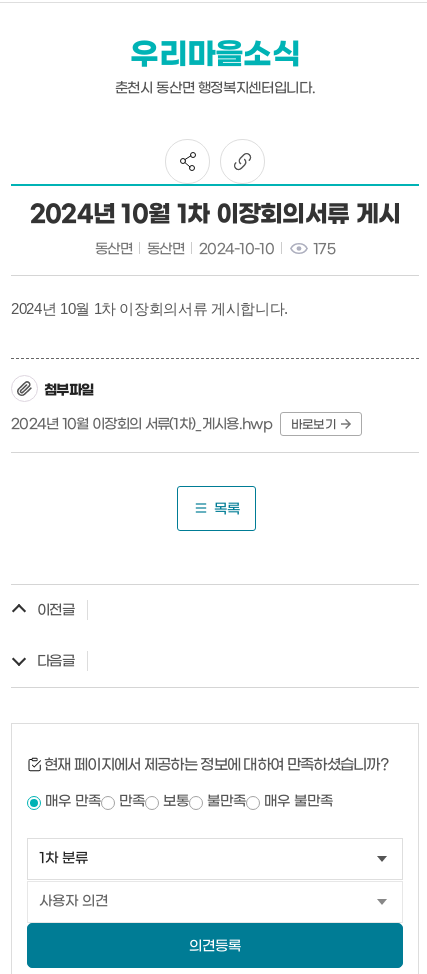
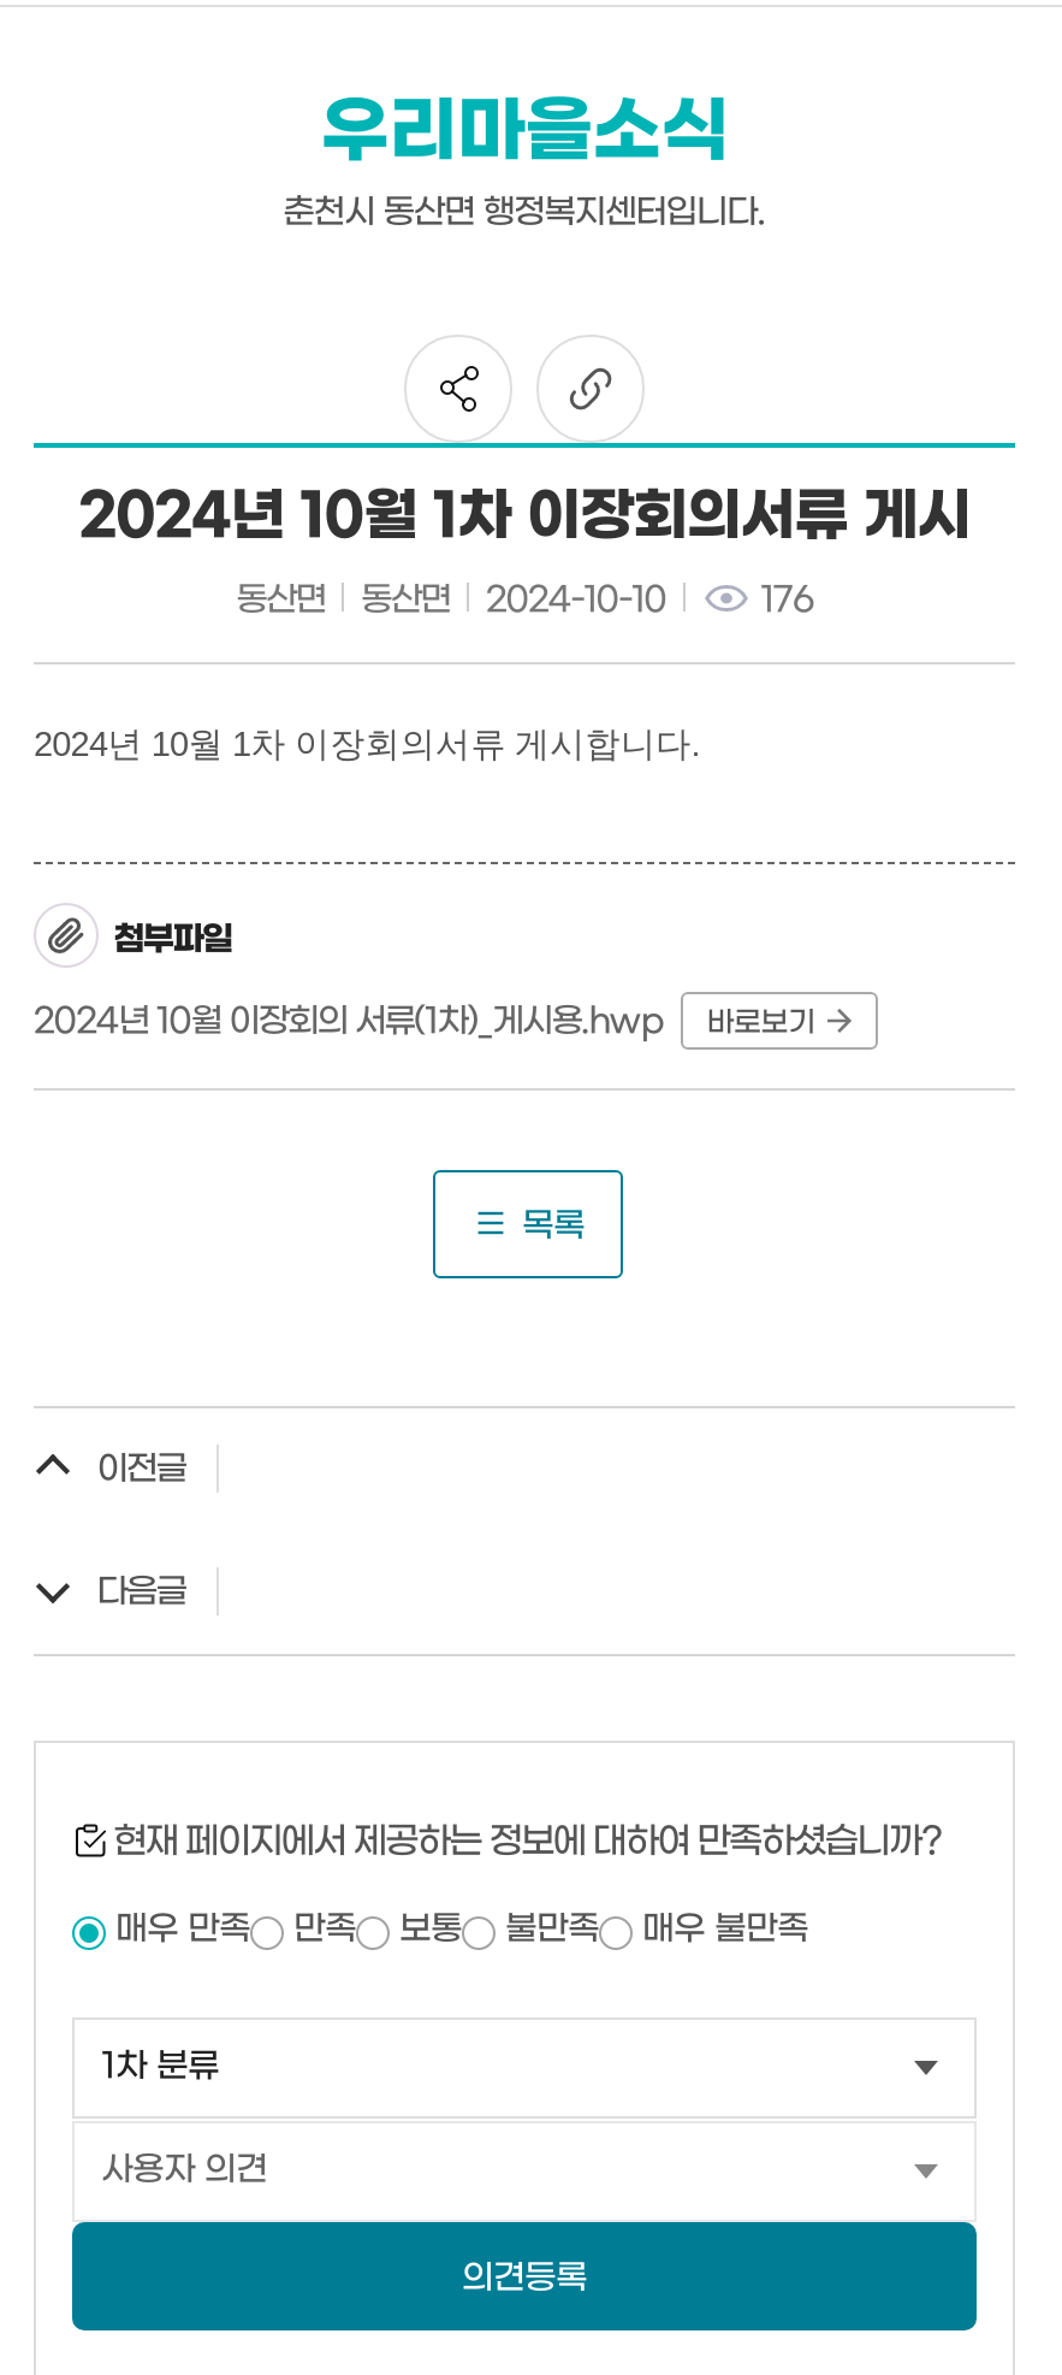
[313,241,335,258] 175 -> [760,580,813,621] 176

